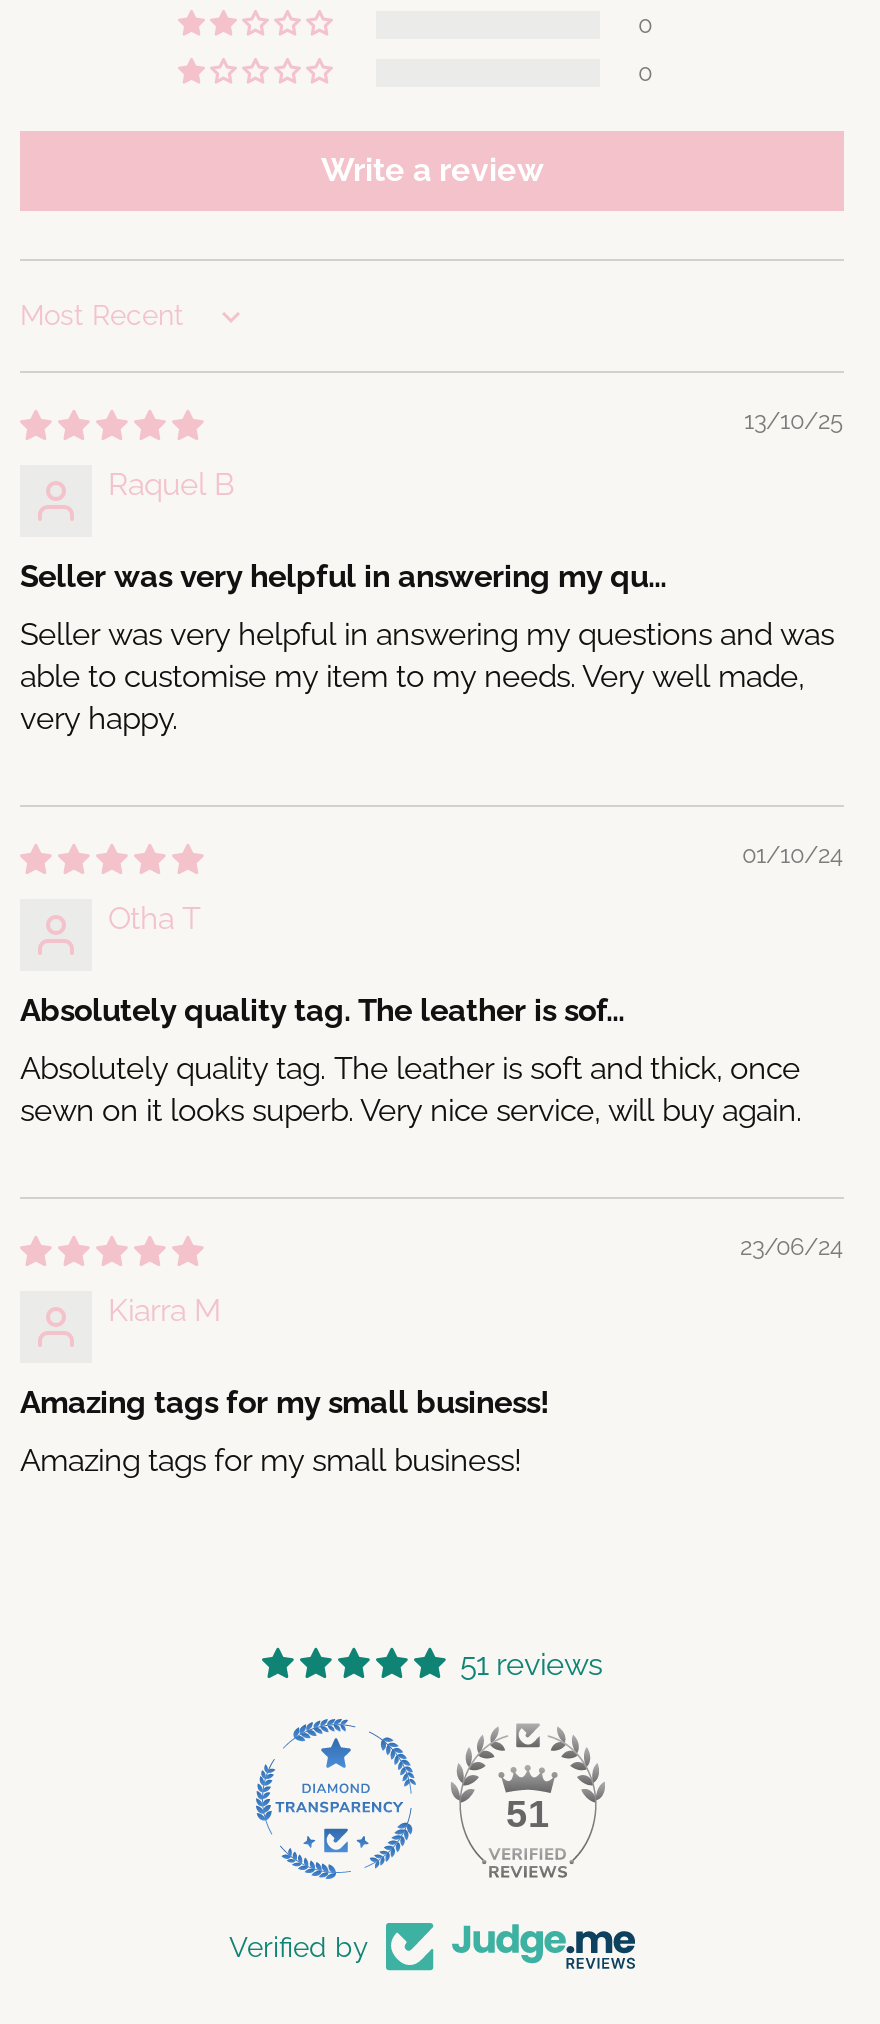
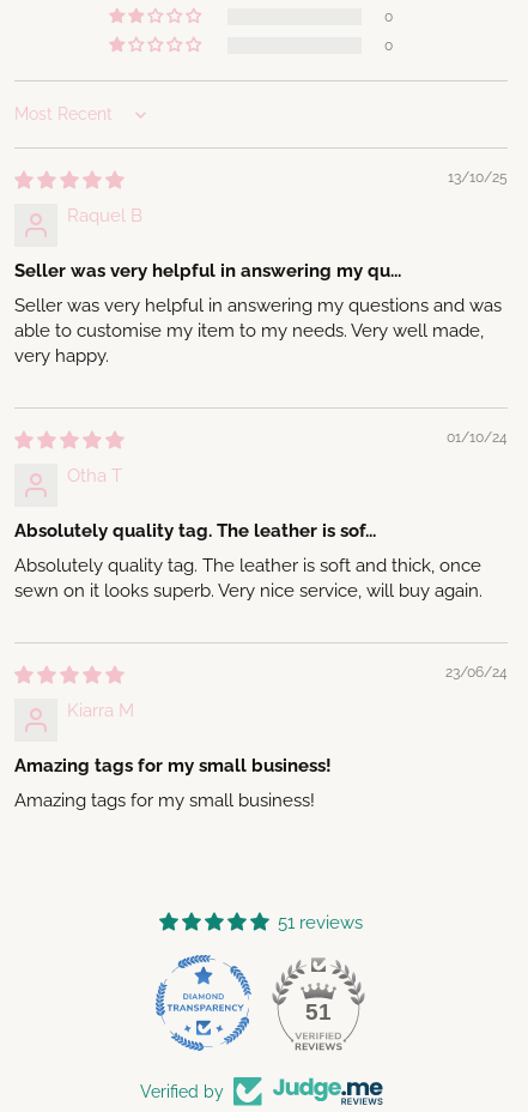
[321,152,543,190] Write a review -> none

